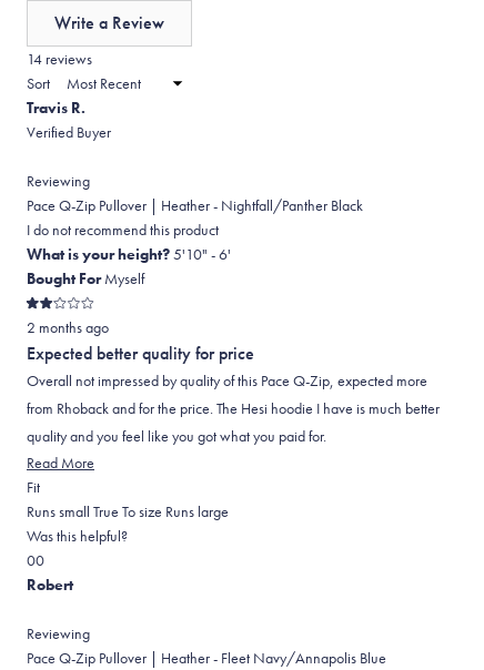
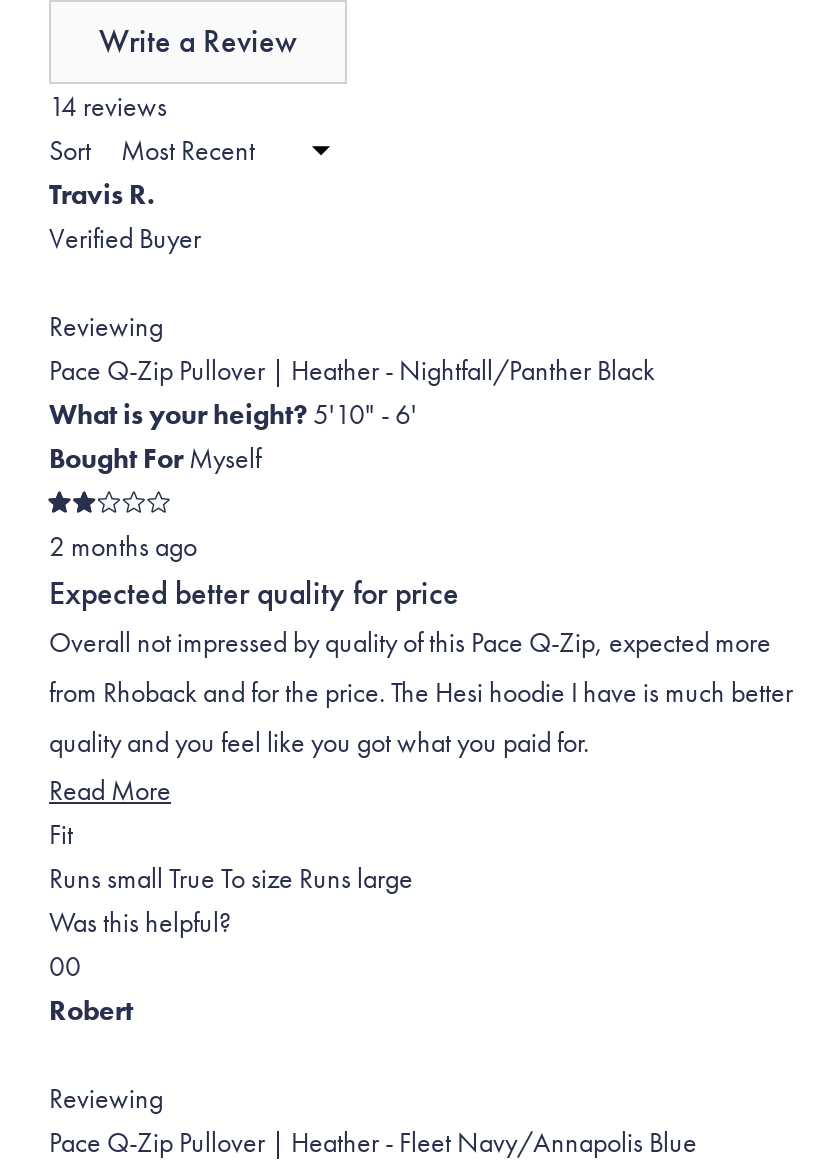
[27,219,219,239] I do not recommend this product -> none

